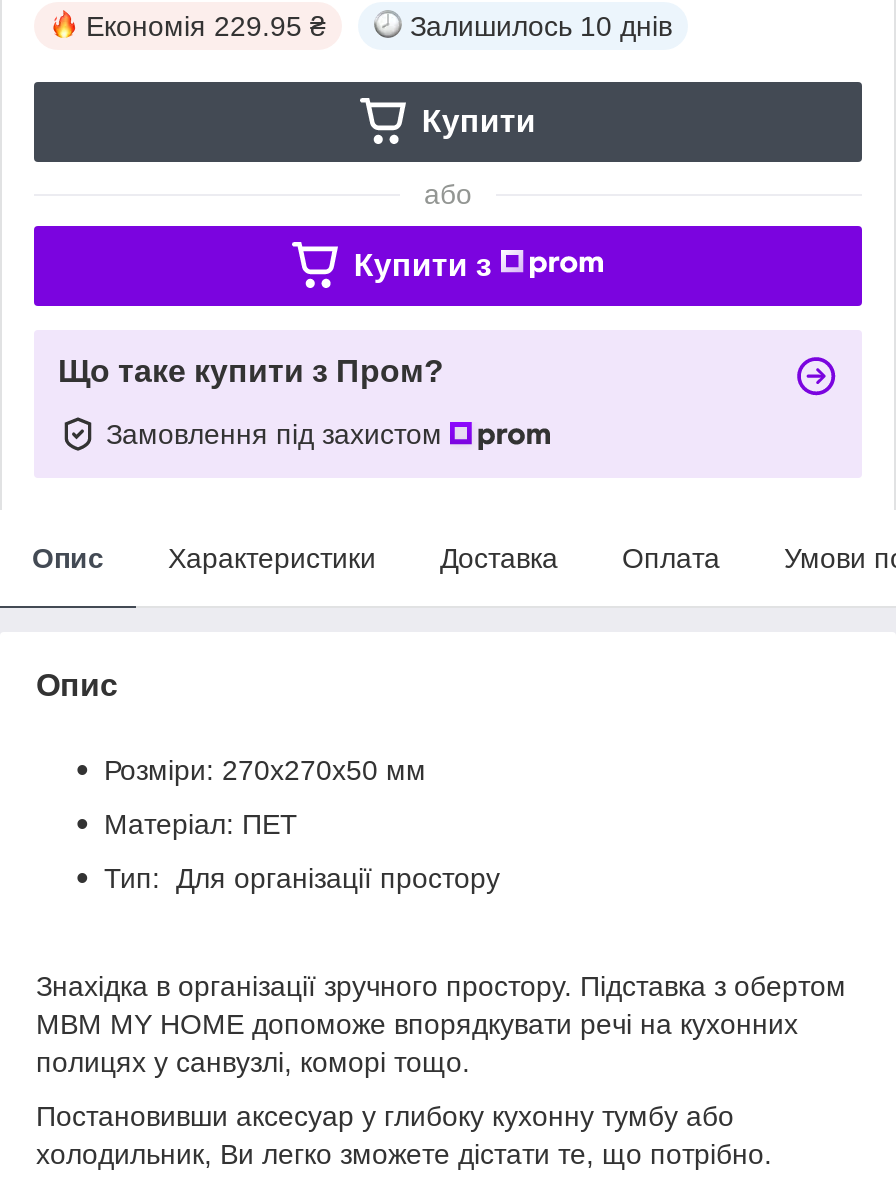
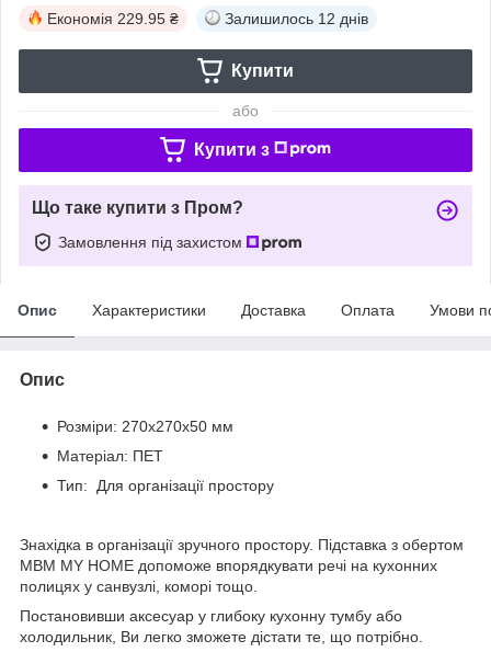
[410,10,672,42] Залишилось 10 днів -> [225,10,368,27] Залишилось 12 днів

